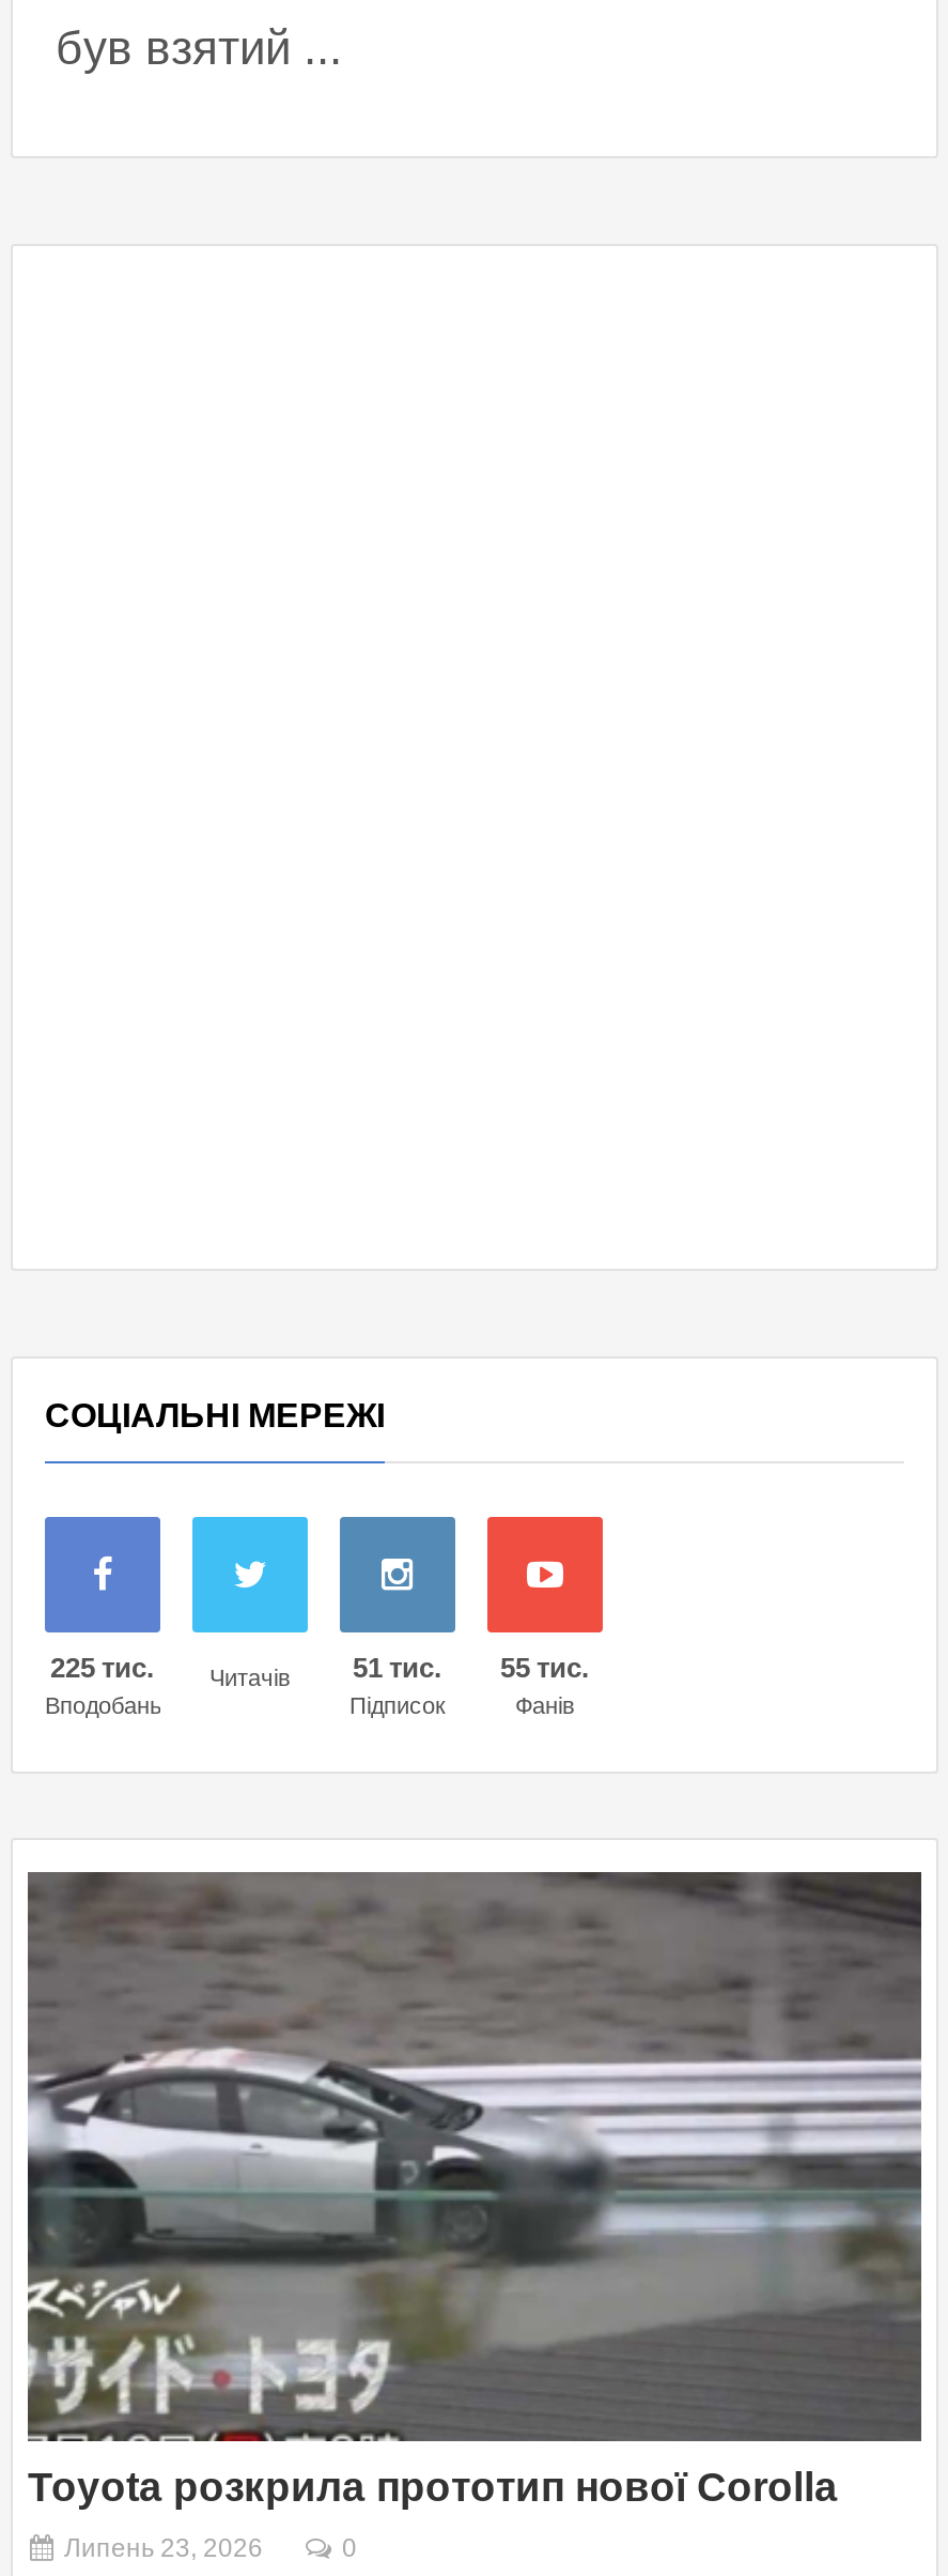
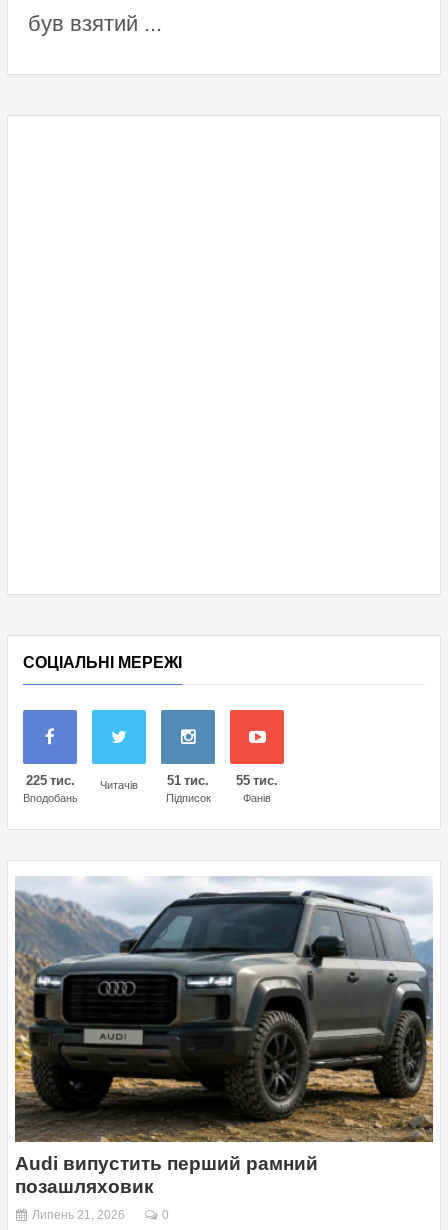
[26,1870,923,2509] [image] | Toyota розкрила прототип нової Corolla -> [14,877,433,1197] [image] | Audi випустить перший рамний | позашляховик
[64,2533,263,2563] Липень 23, 2026 -> [32,1208,125,1222] Липень 21, 2026

